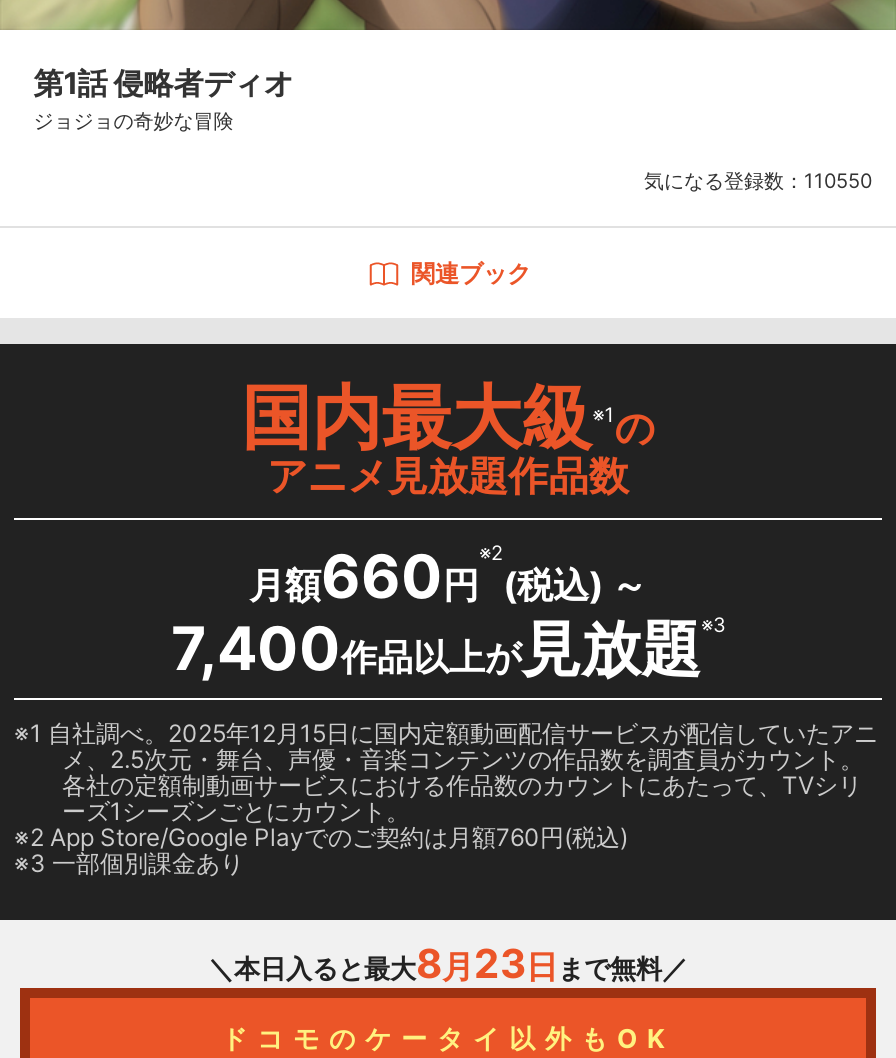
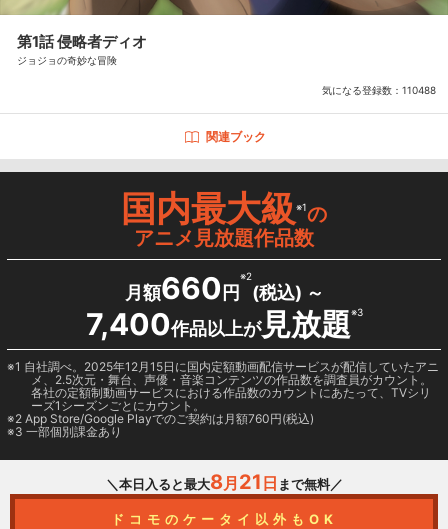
[644,168,872,192] 気になる登録数：110550 -> [322,84,436,96] 気になる登録数：110488
[208,940,688,988] ＼本日入ると最大8月23日まで無料／ -> [105,470,342,494] ＼本日入ると最大8月21日まで無料／

